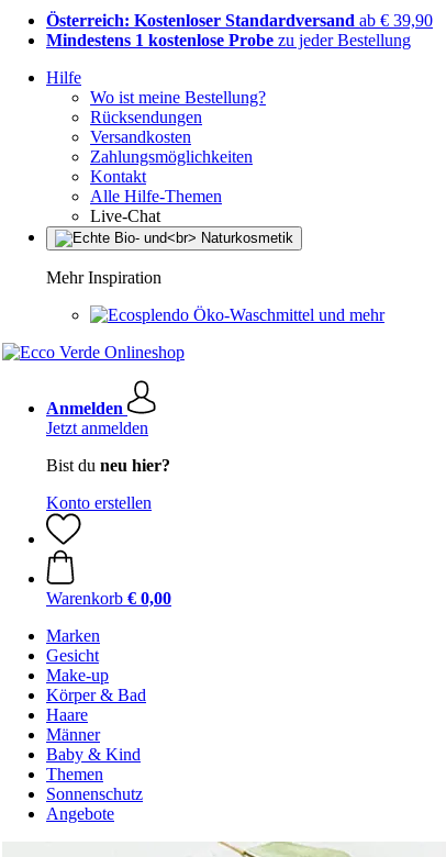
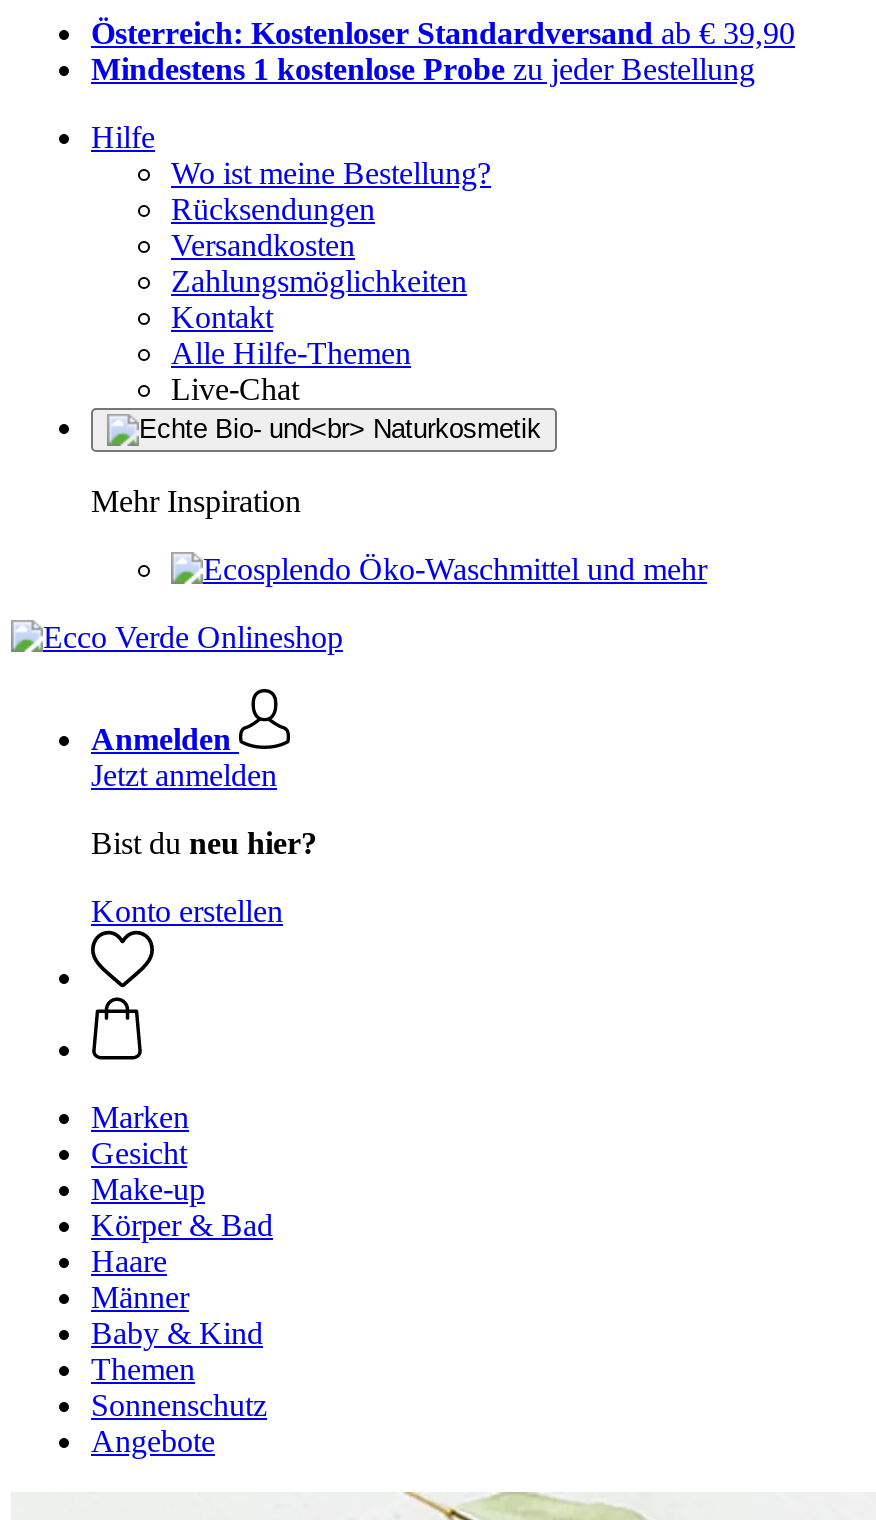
[46,589,171,608] Warenkorb € 0,00 -> none

